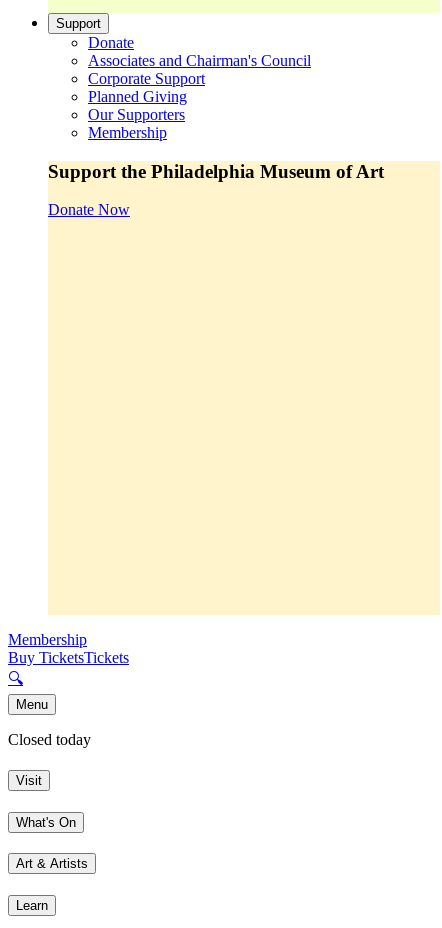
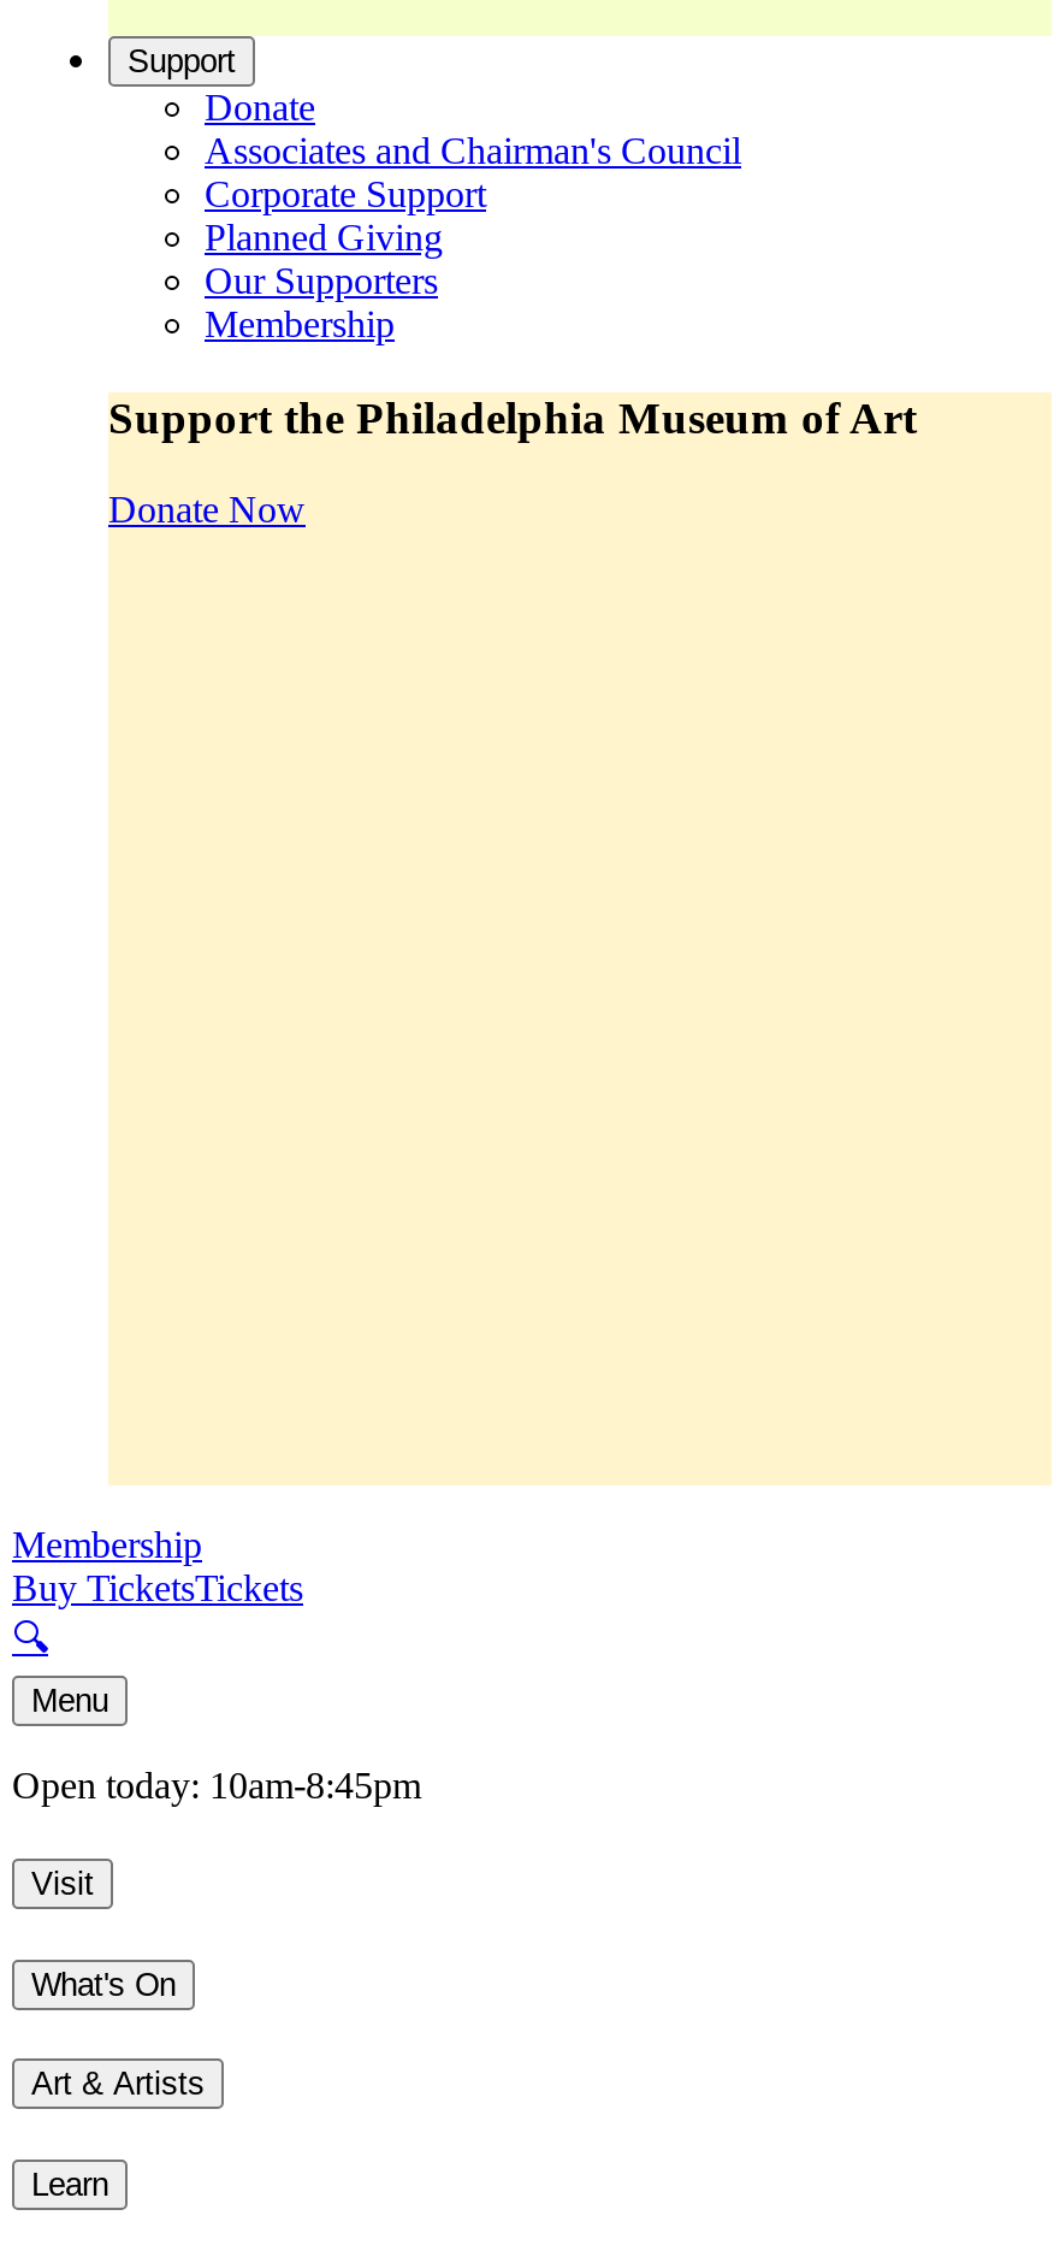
[8,731,91,748] Closed today -> [12,1765,421,1806] Open today: 10am-8:45pm

